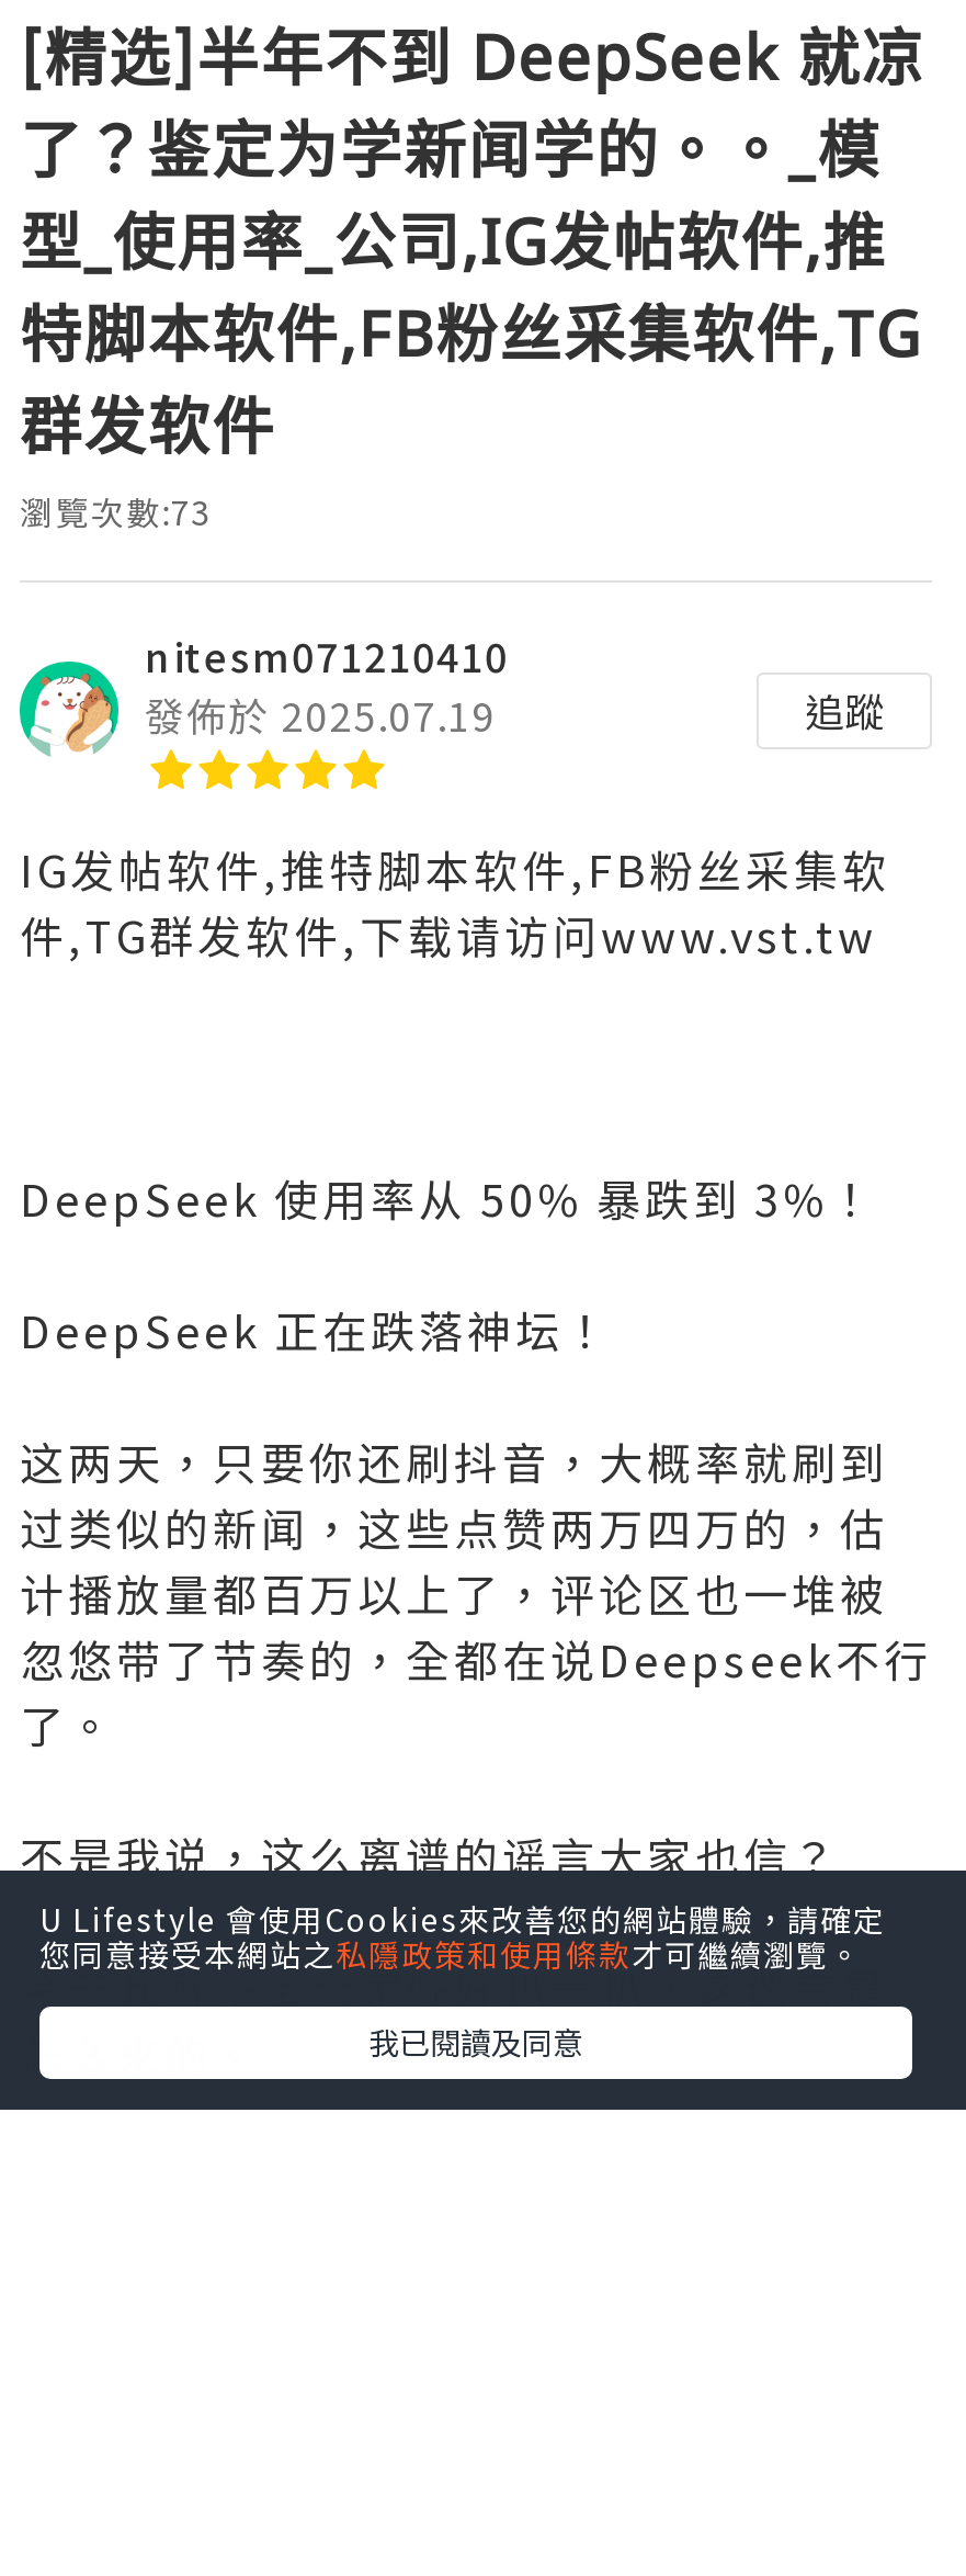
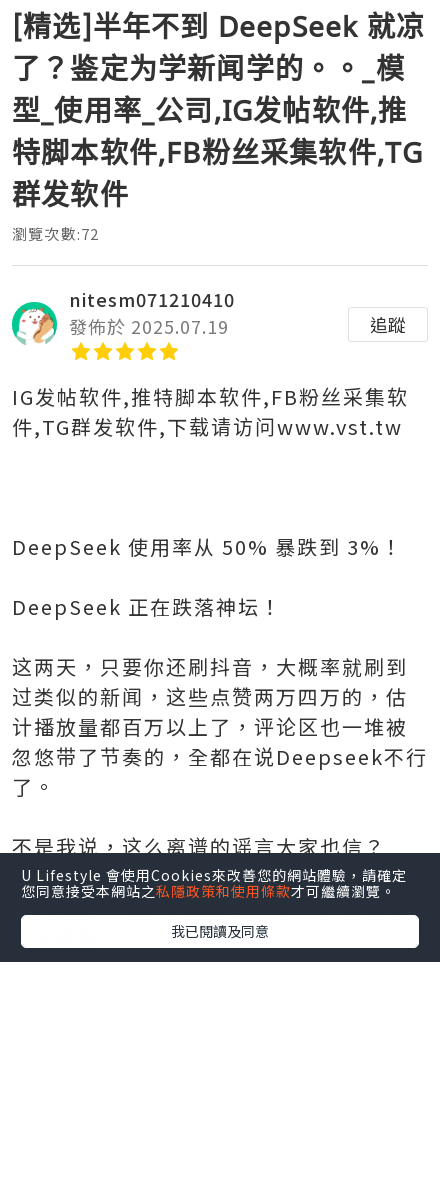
[20,489,211,535] 瀏覽次數:73 -> [12,223,99,244] 瀏覽次數:72

